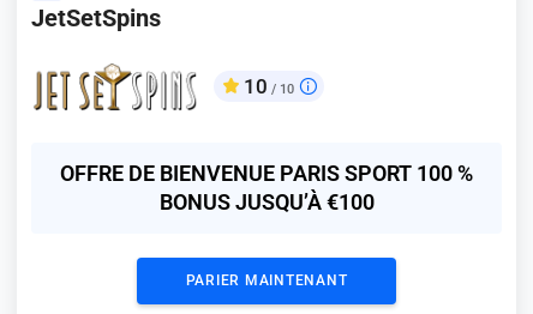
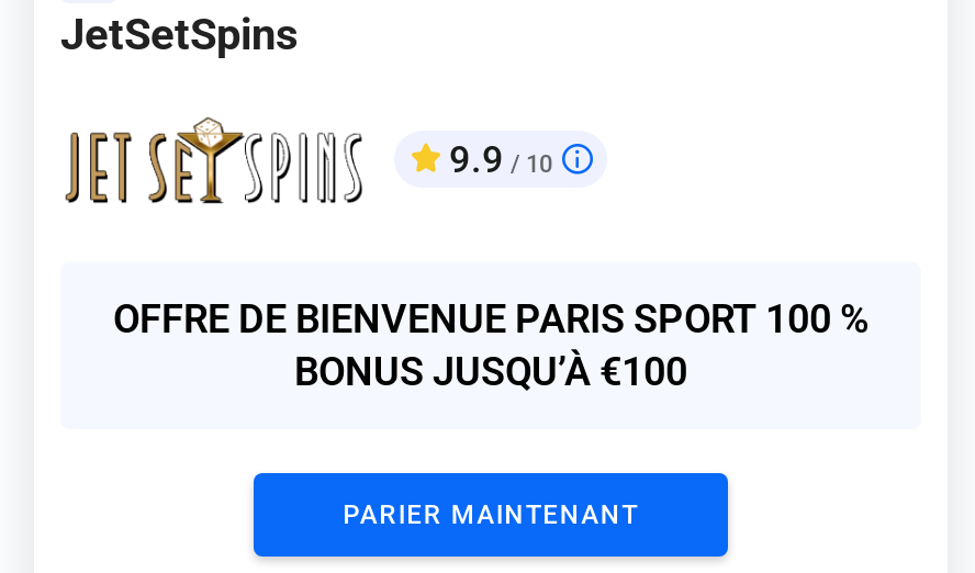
[244,75,294,99] 10 / 10 -> [449,137,552,181] 9.9 / 10

